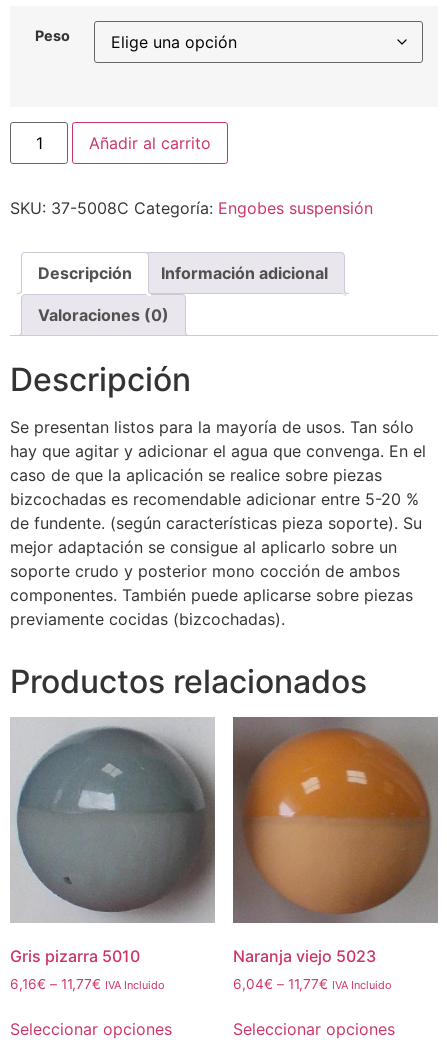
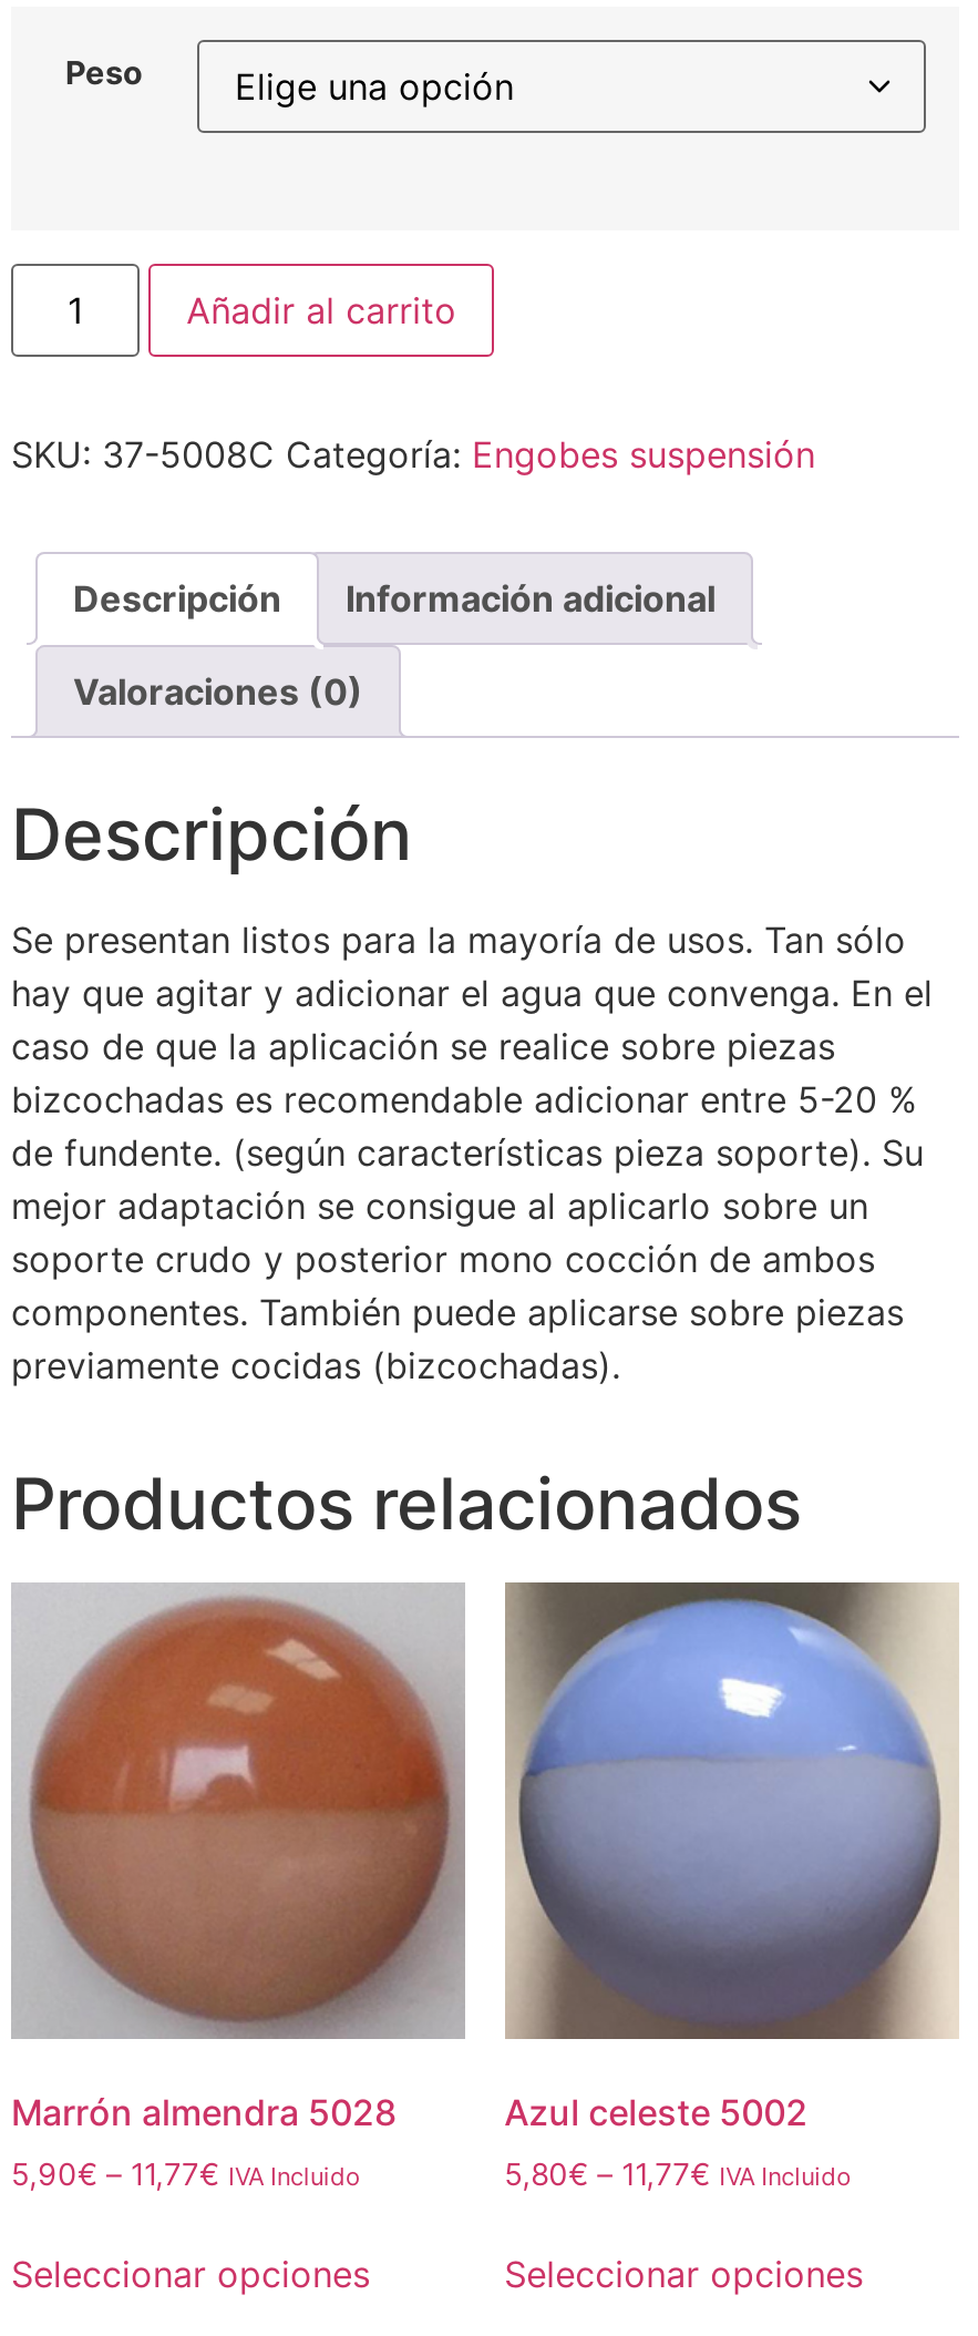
[233,717,438,966] [image] | Naranja viejo 5023 -> [504,1582,957,2134] [image] | Azul celeste 5002
[10,724,215,966] [image] | Gris pizarra 5010 -> [11,1596,465,2134] [image] | Marrón almendra 5028
[10,976,165,992] 6,16€– 11,77€ IVA Incluido -> [11,2156,361,2192] 5,90€– 11,77€ IVA Incluido
[233,976,392,992] 6,04€– 11,77€ IVA Incluido -> [504,2156,852,2192] 5,80€– 11,77€ IVA Incluido

